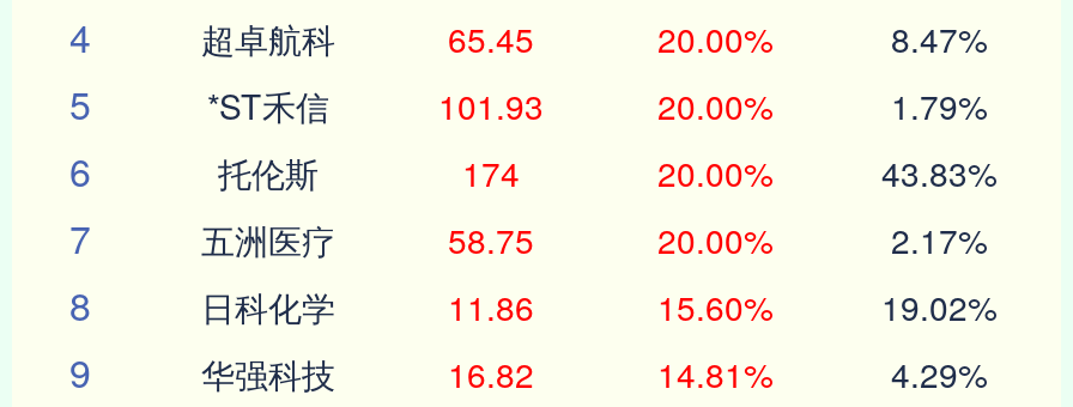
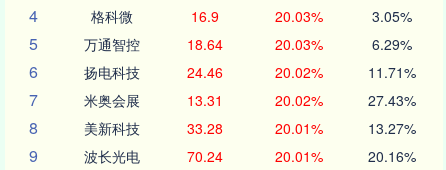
[201,15,987,63] 超卓航科 | 65.45 | 20.00% | 8.47% -> [91,6,412,26] 格科微 | 16.9 | 20.03% | 3.05%
[207,82,987,130] *ST禾信 | 101.93 | 20.00% | 1.79% -> [84,34,412,54] 万通智控 | 18.64 | 20.03% | 6.29%
[218,149,996,197] 托伦斯 | 174 | 20.00% | 43.83% -> [84,62,416,82] 扬电科技 | 24.46 | 20.02% | 11.71%
[201,216,987,264] 五洲医疗 | 58.75 | 20.00% | 2.17% -> [84,90,416,110] 米奥会展 | 13.31 | 20.02% | 27.43%
[201,283,996,331] 日科化学 | 11.86 | 15.60% | 19.02% -> [84,118,416,138] 美新科技 | 33.28 | 20.01% | 13.27%
[201,350,987,398] 华强科技 | 16.82 | 14.81% | 4.29% -> [84,146,416,166] 波长光电 | 70.24 | 20.01% | 20.16%

